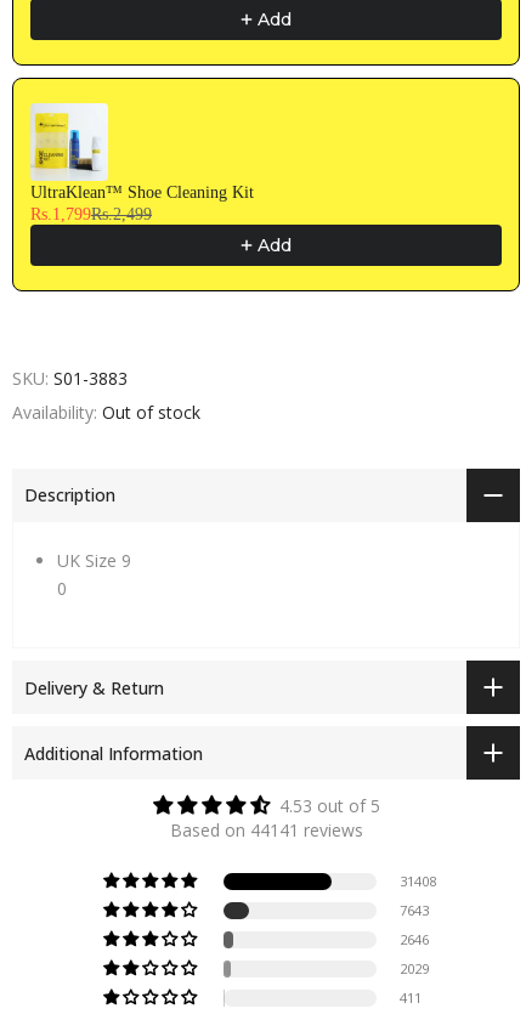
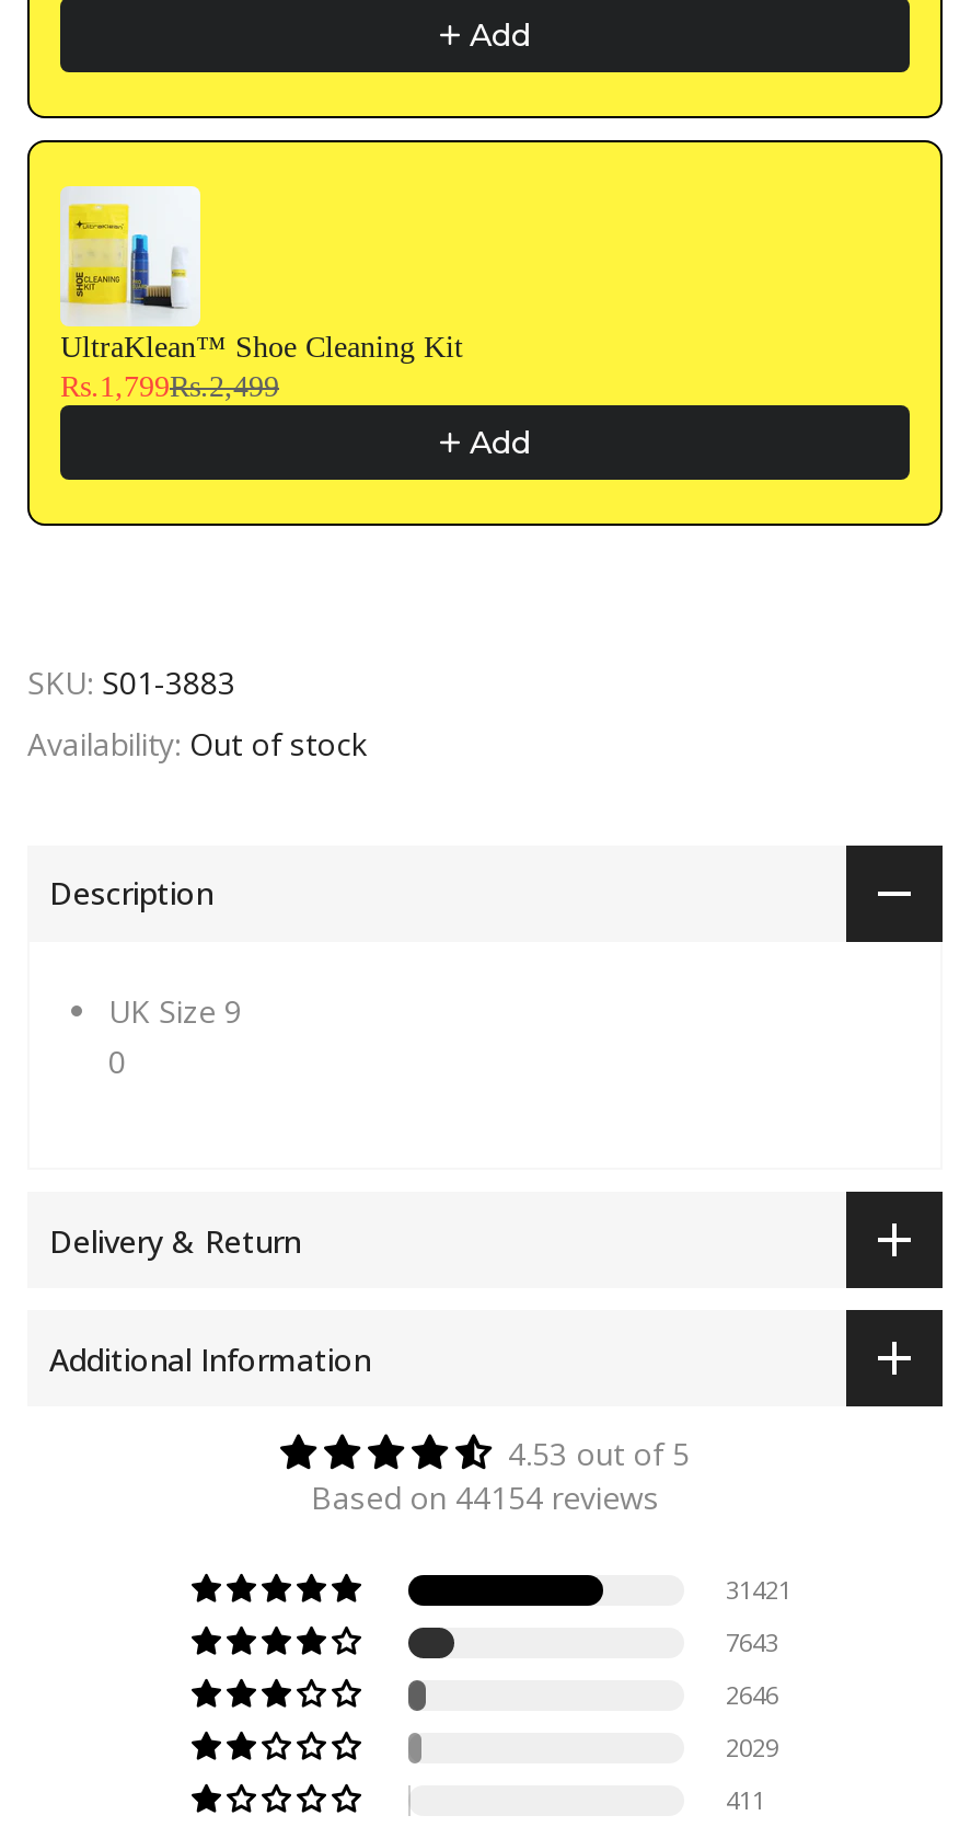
[169,819,363,842] Based on 44141 reviews -> [311,1477,659,1519] Based on 44154 reviews
[400,872,436,890] 31408 -> [726,1573,791,1606] 31421

